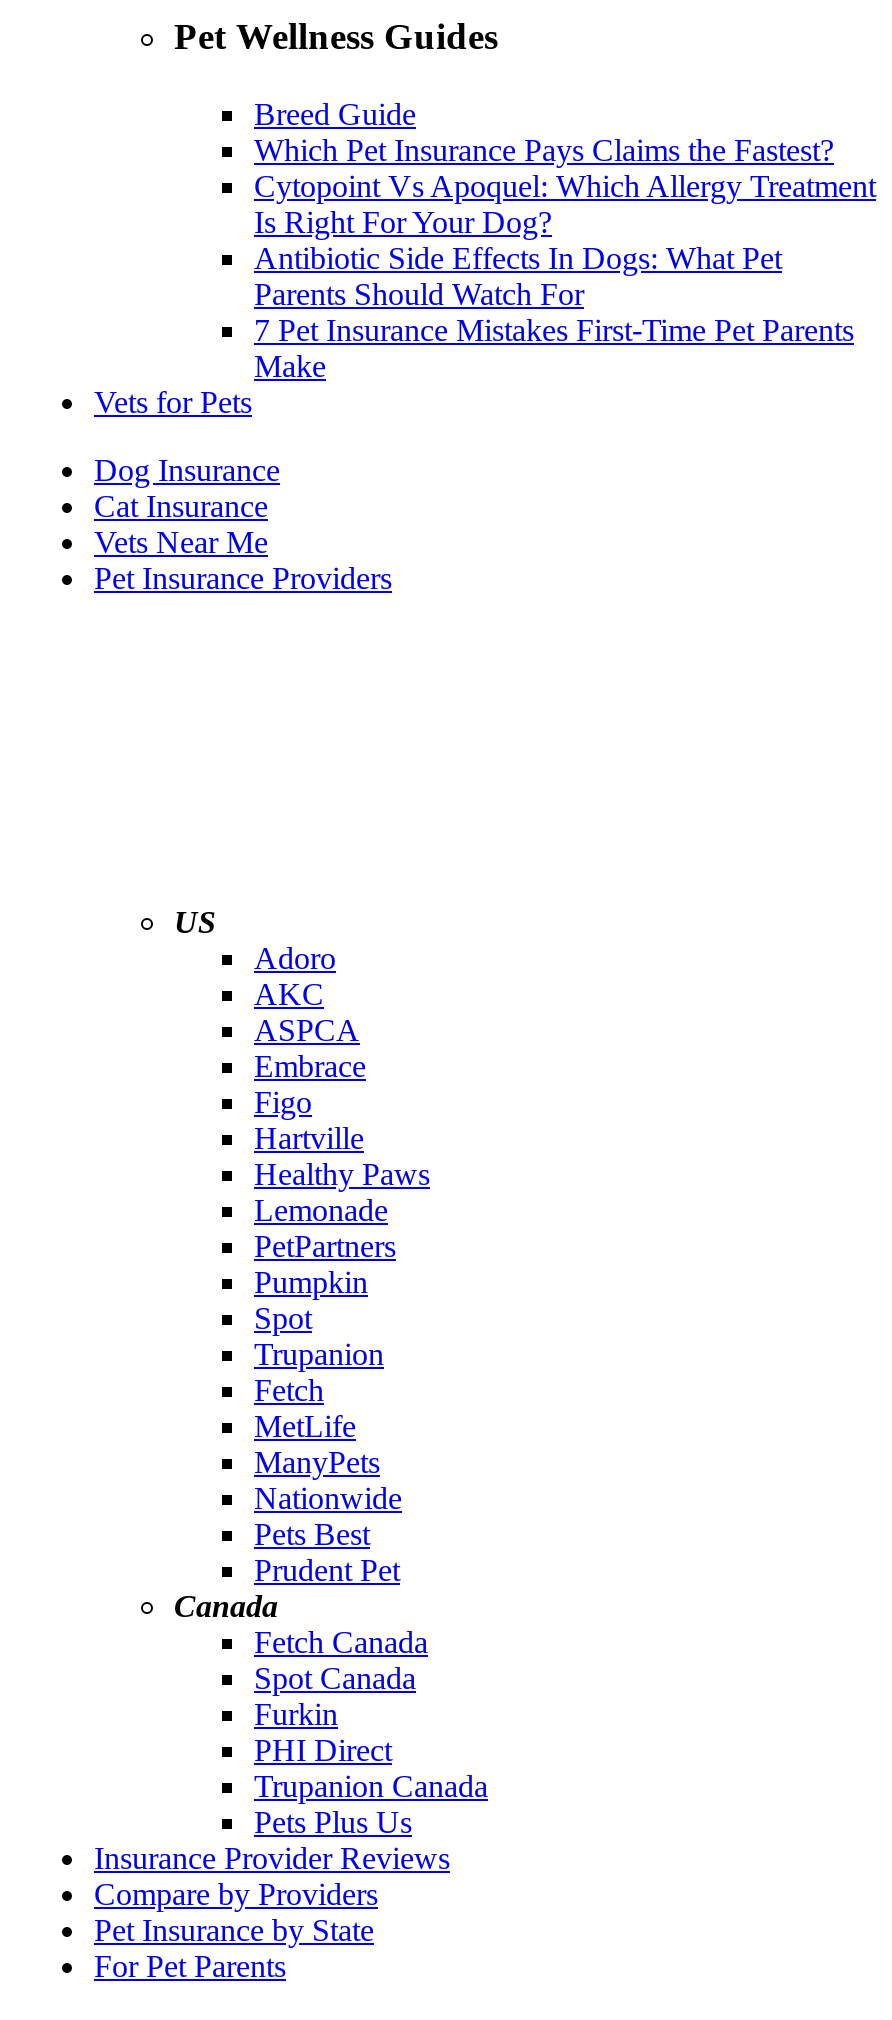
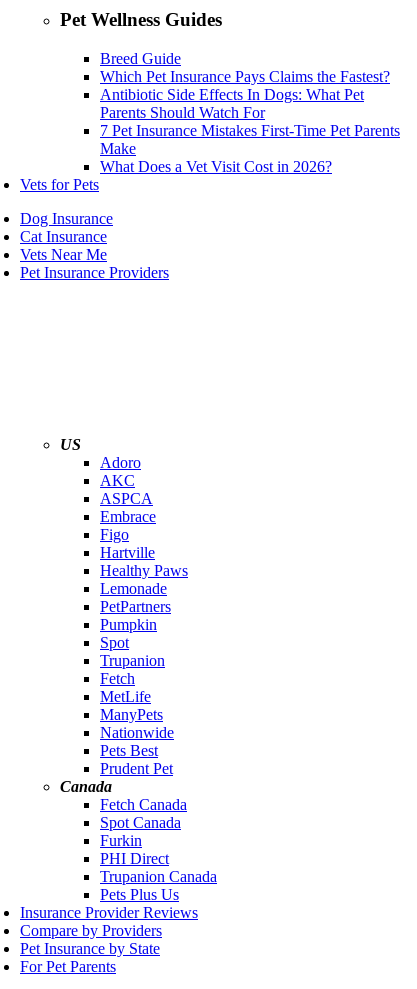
[254,169,876,239] Cytopoint Vs Apoquel: Which Allergy Treatment | Is Right For Your Dog? -> none
moved [254,241,854,383] -> [100,86,400,157]: Antibiotic Side Effects In Dogs: What Pet | Parents Should Watch For | 7 Pet Insurance Mistakes First-Time Pet Parents | Make
none -> [100,158,332,175] What Does a Vet Visit Cost in 2026?

